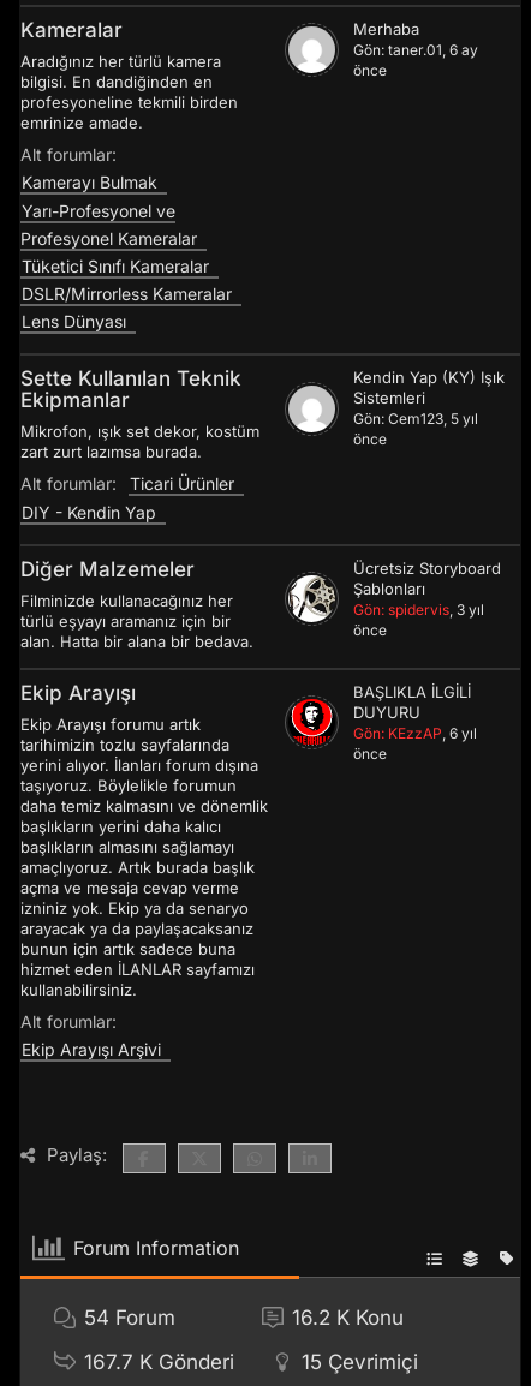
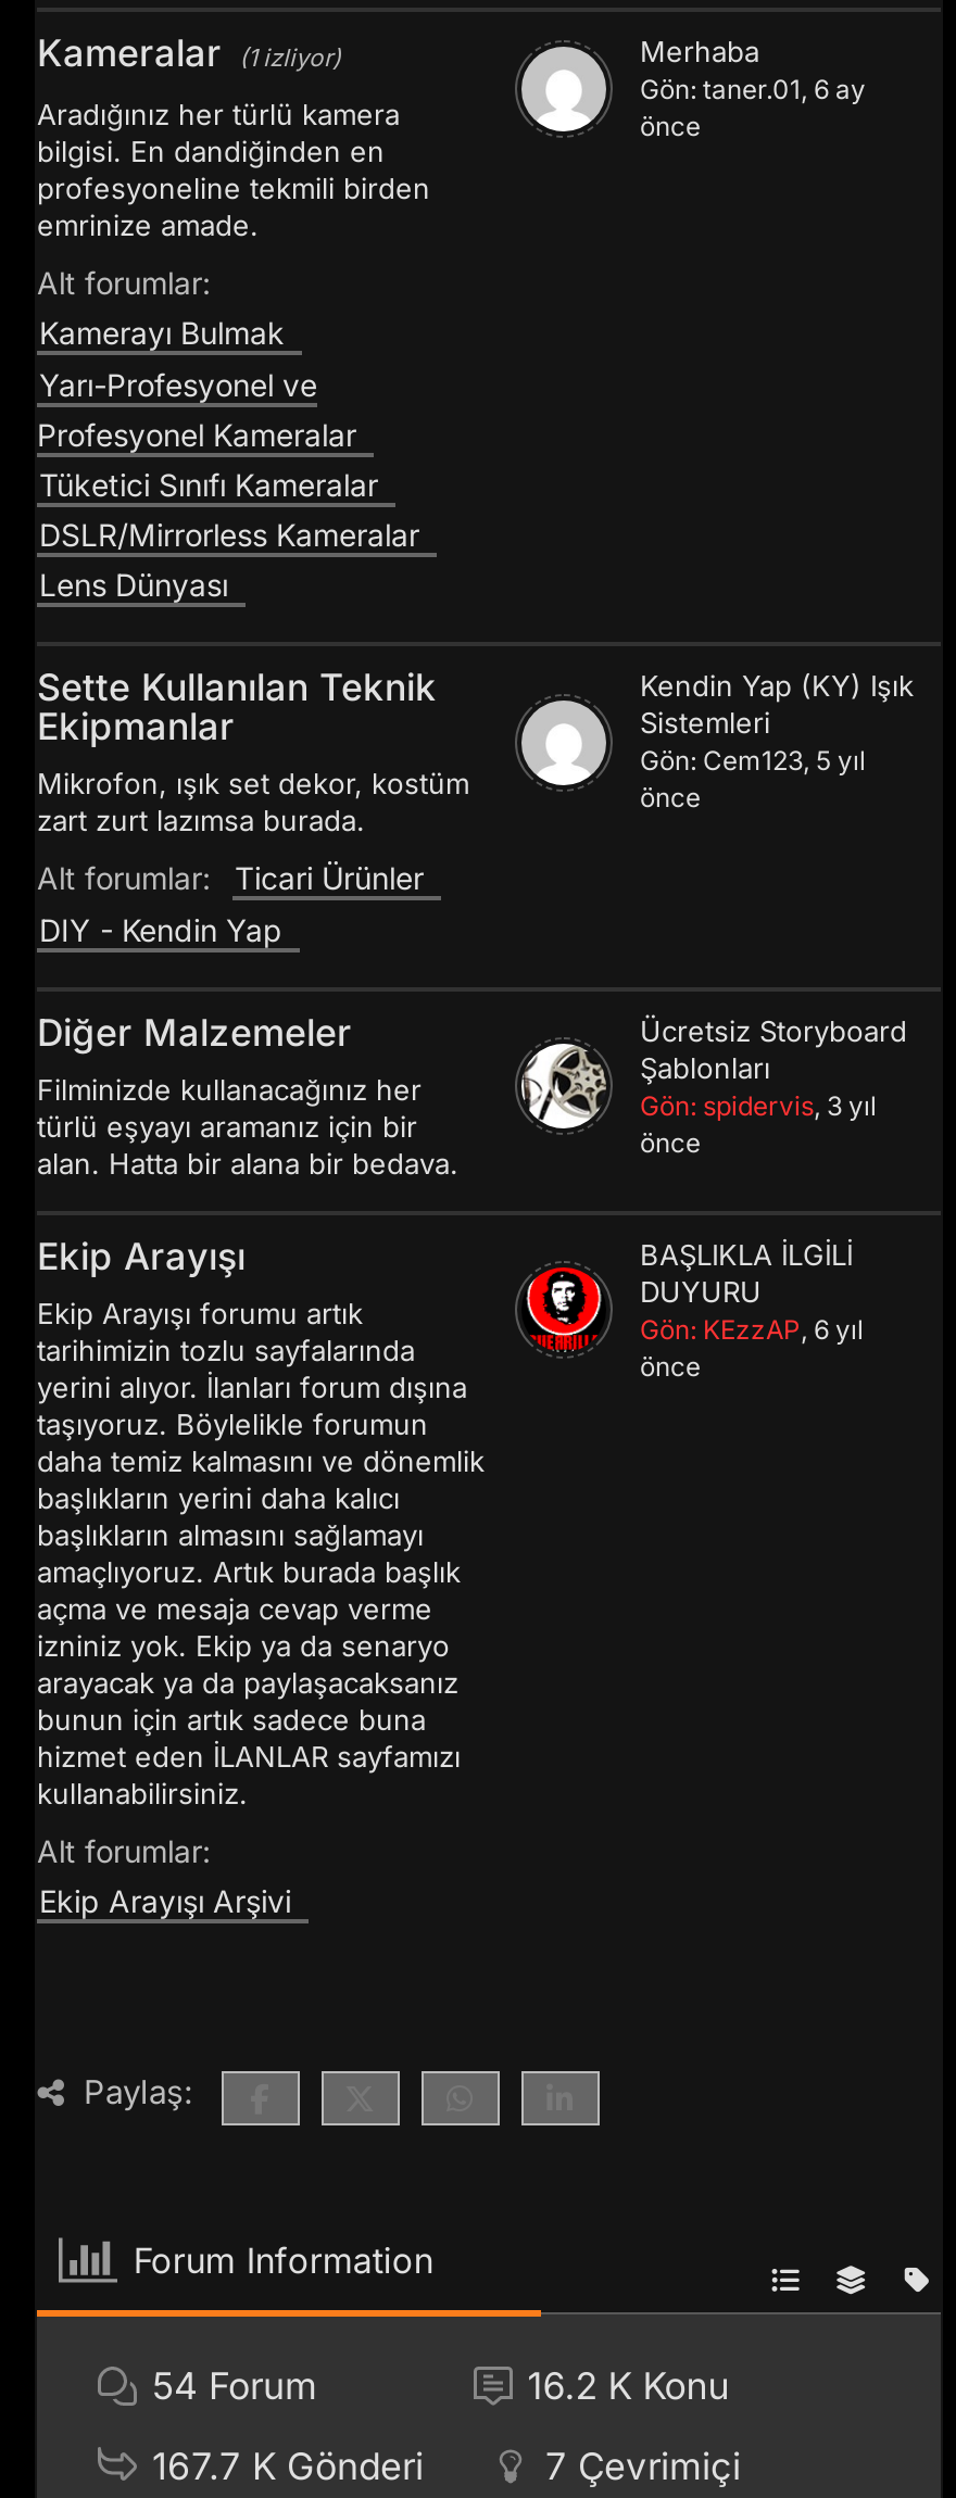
[20,18,123,42] Kameralar -> [37,32,341,75] Kameralar (1 izliyor)
[302,1350,418,1374] 15 Çevrimiçi -> [545,2444,741,2488] 7 Çevrimiçi

